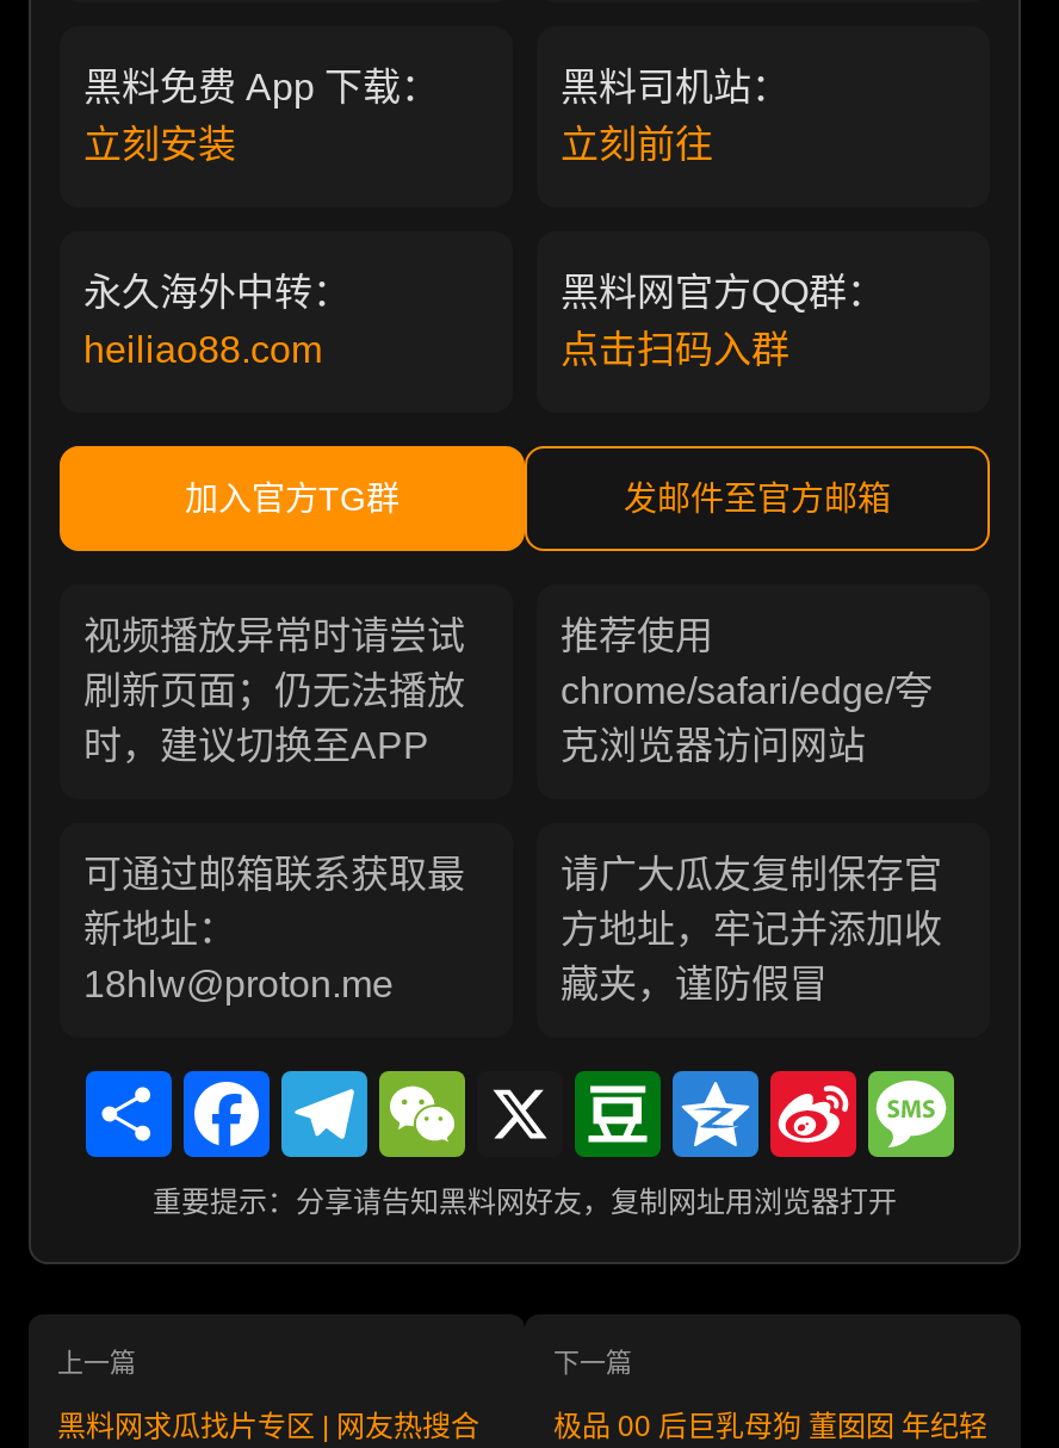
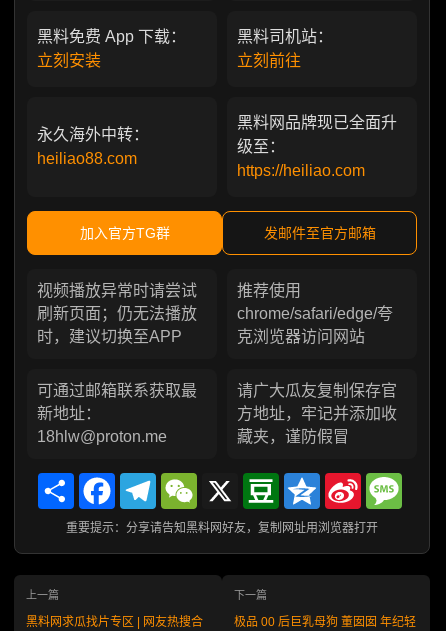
[561,271,885,369] 黑料网官方QQ群： | 点击扫码入群 -> [237,114,397,179] 黑料网品牌现已全面升 | 级至： | https://heiliao.com

